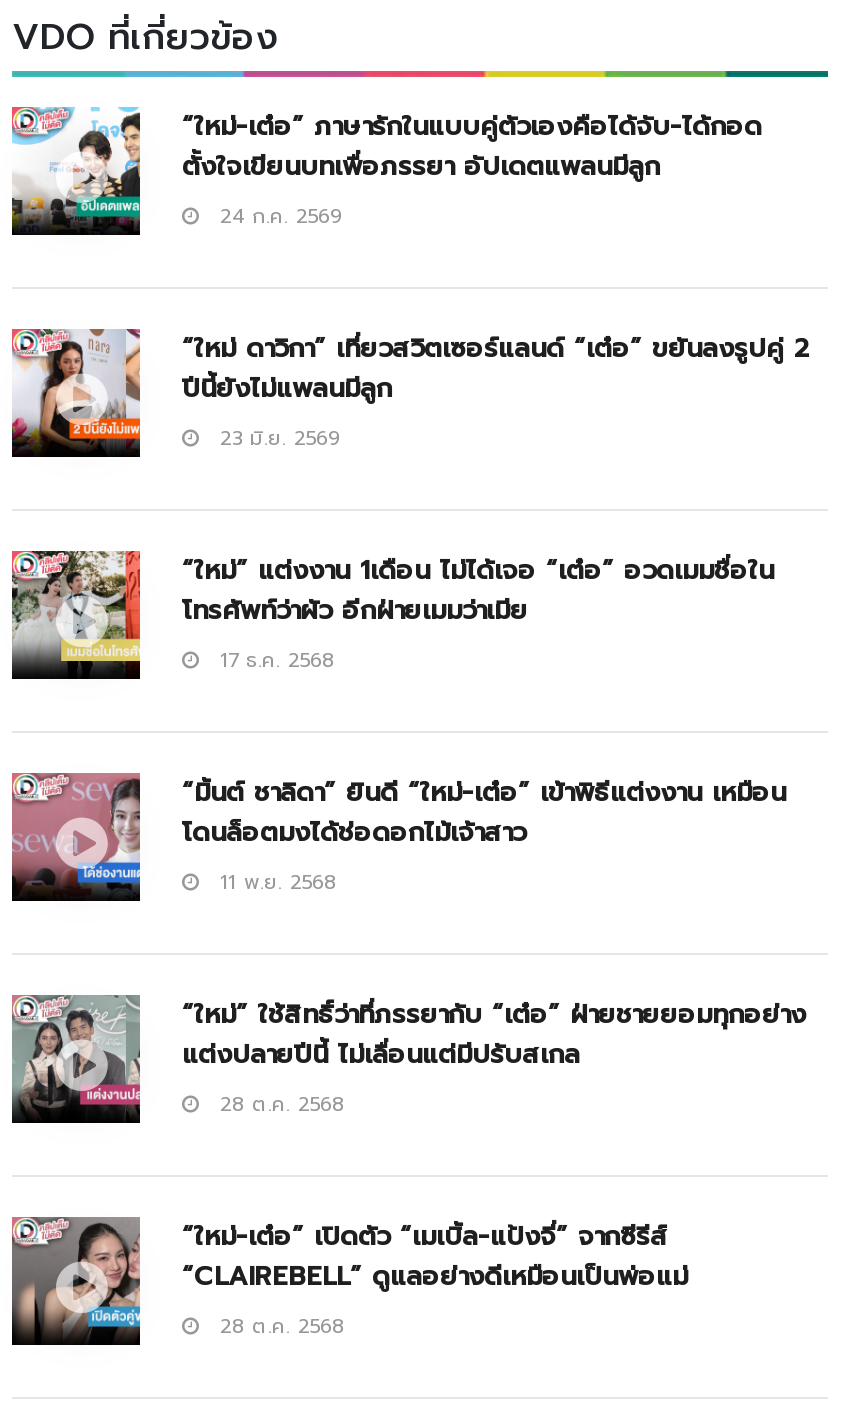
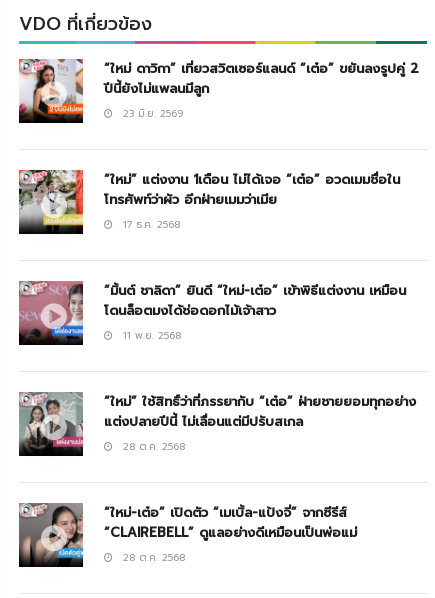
[10,105,762,231] [image] | “ใหม่-เต๋อ” ภาษารักในแบบคู่ตัวเองคือได้จับ-ได้กอด | ตั้งใจเขียนบทเพื่อภรรยา อัปเดตแพลนมีลูก | 24 ก.ค. 2569 -> none

